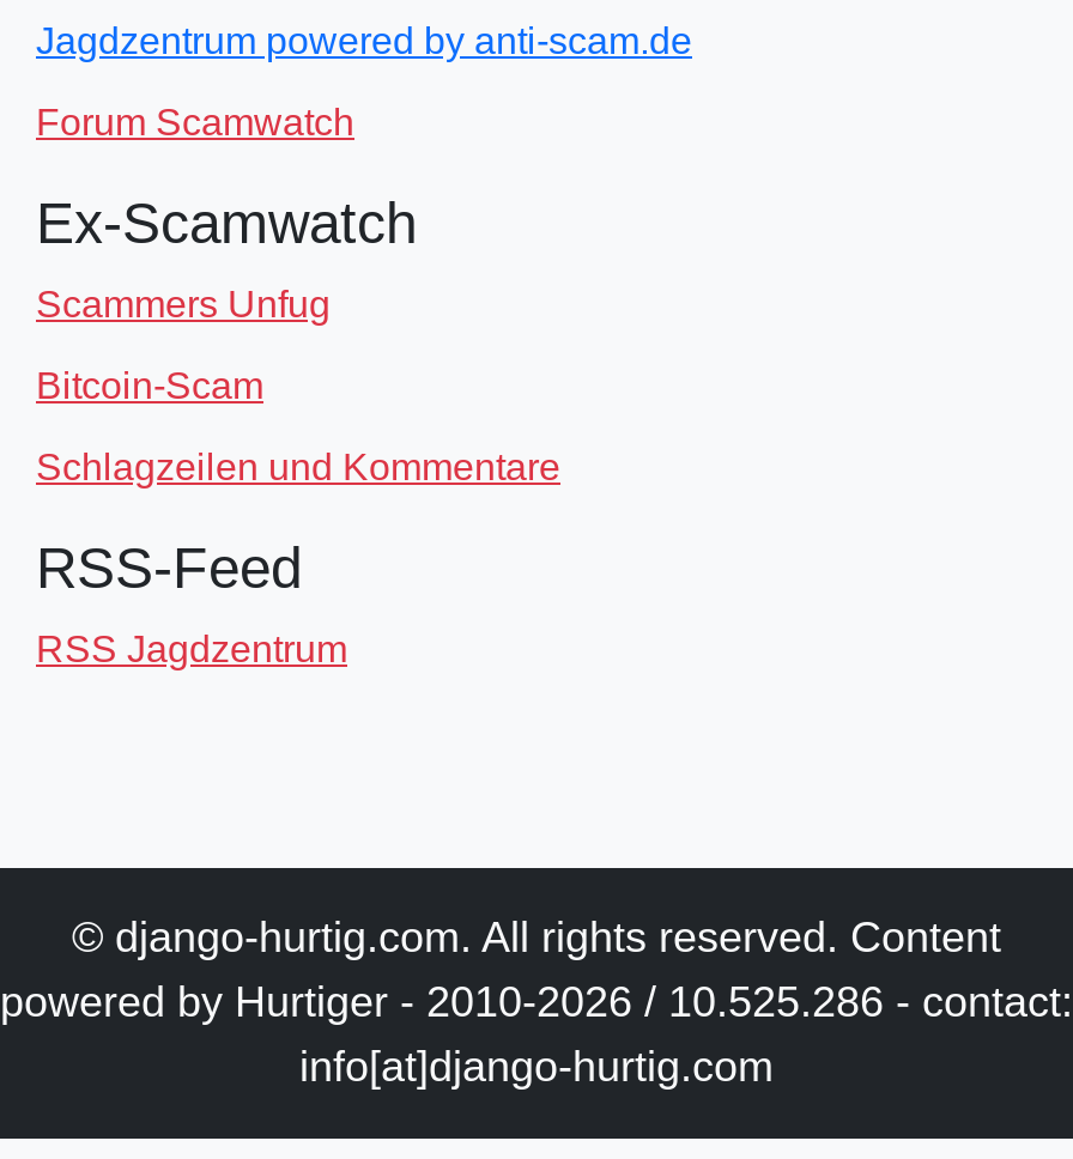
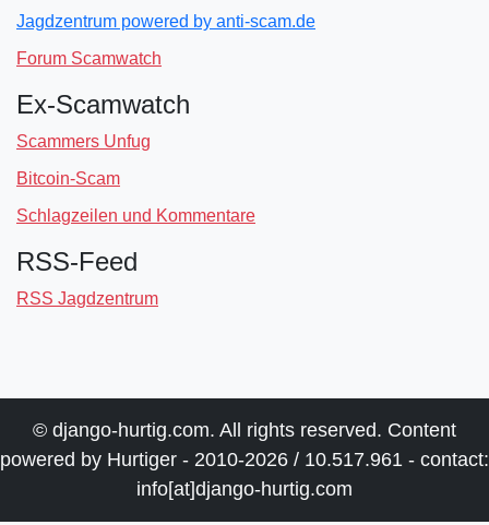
[0,978,1073,1026] powered by Hurtiger - 2010-2026 / 10.525.286 - contact: -> [0,449,489,470] powered by Hurtiger - 2010-2026 / 10.517.961 - contact:

